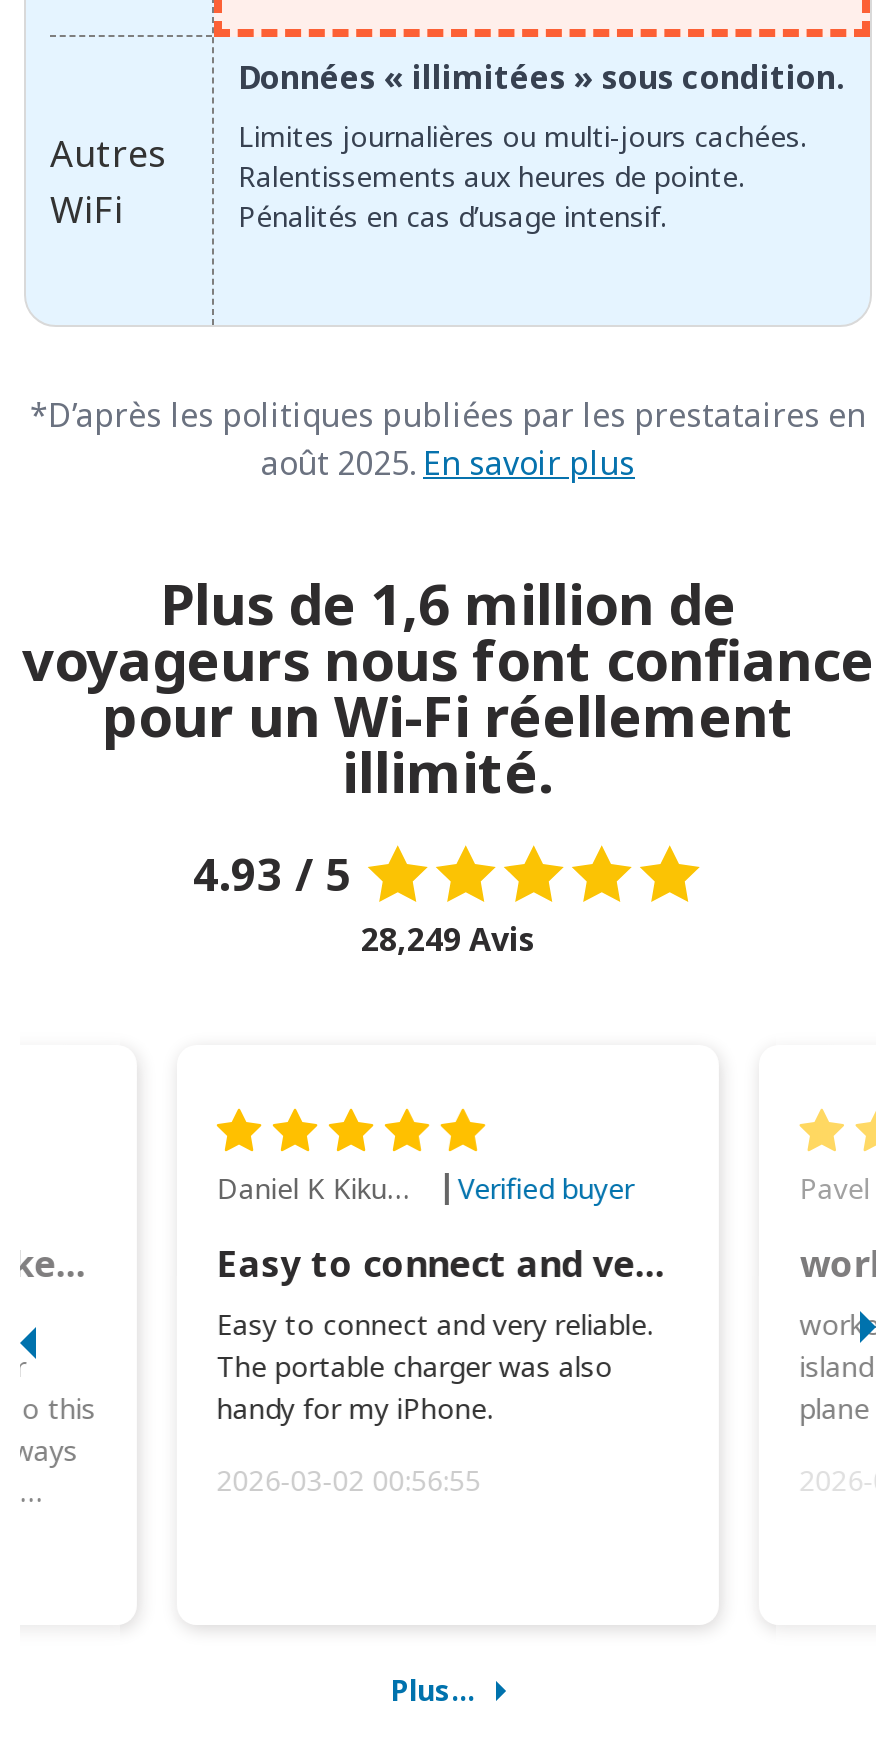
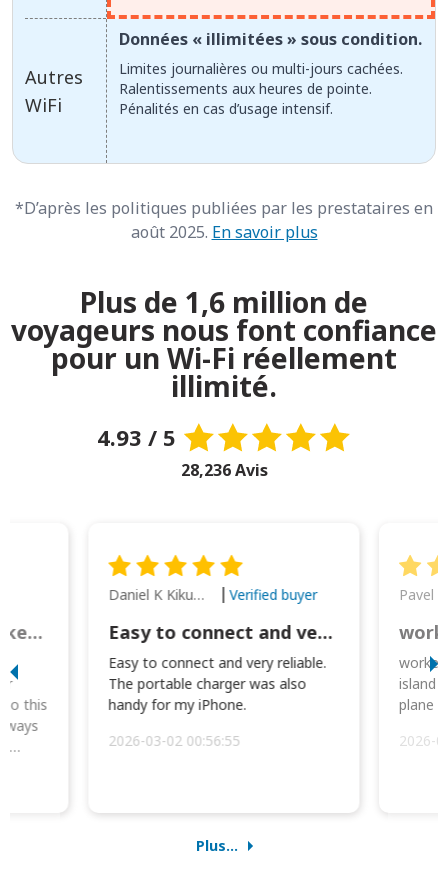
[361,917,535,961] 28,249 Avis -> [180,459,267,481] 28,236 Avis

